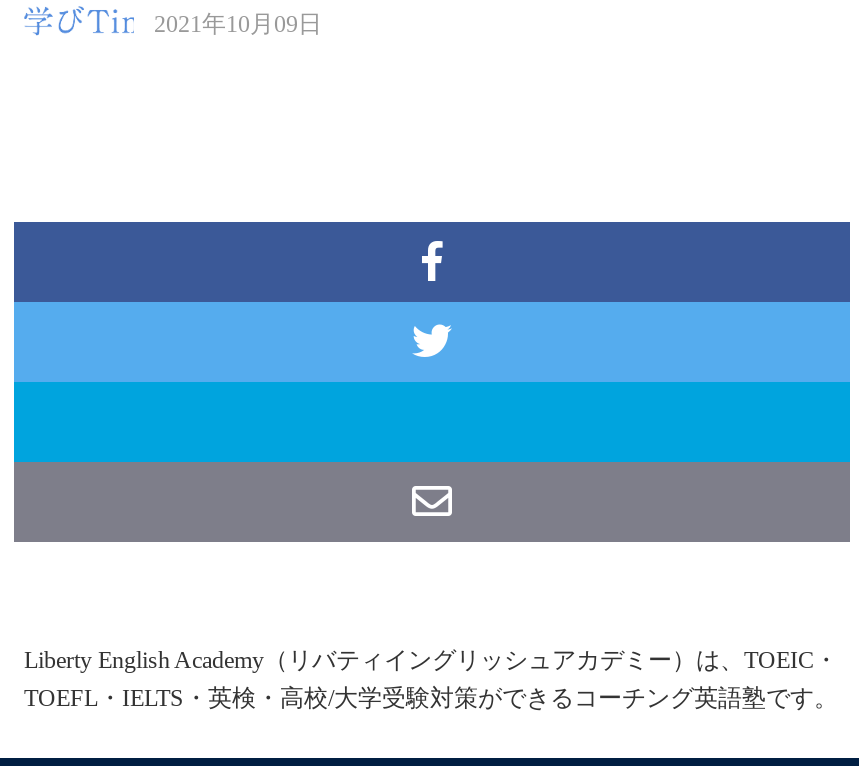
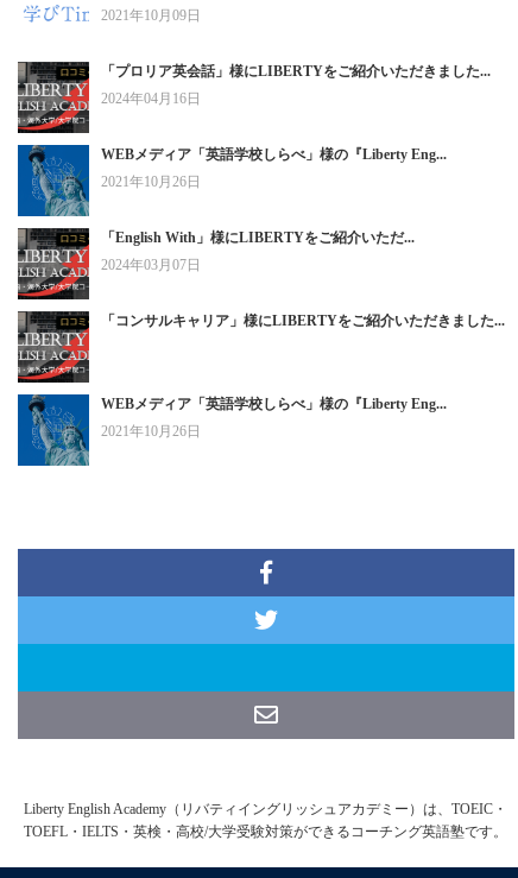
none -> [17,61,505,329] [image] | 「プロリア英会話」様にLIBERTYをご紹介いただきました... | 2024年04月16日 | WEBメディア「英語学校しらべ」様の『Liberty Eng... | 2021年10月26日 | 「English With」様にLIBERTYをご紹介いただ... | 2024年03月07日 | 「コンサルキャリア」様にLIBERTYをご紹介いただきました...
none -> [17,310,447,440] [image] | WEBメディア「英語学校しらべ」様の『Liberty Eng... | 2021年10月26日
none -> [17,227,90,301] [image]
none -> [17,393,90,467] [image]
none -> [18,144,90,217] [image]

